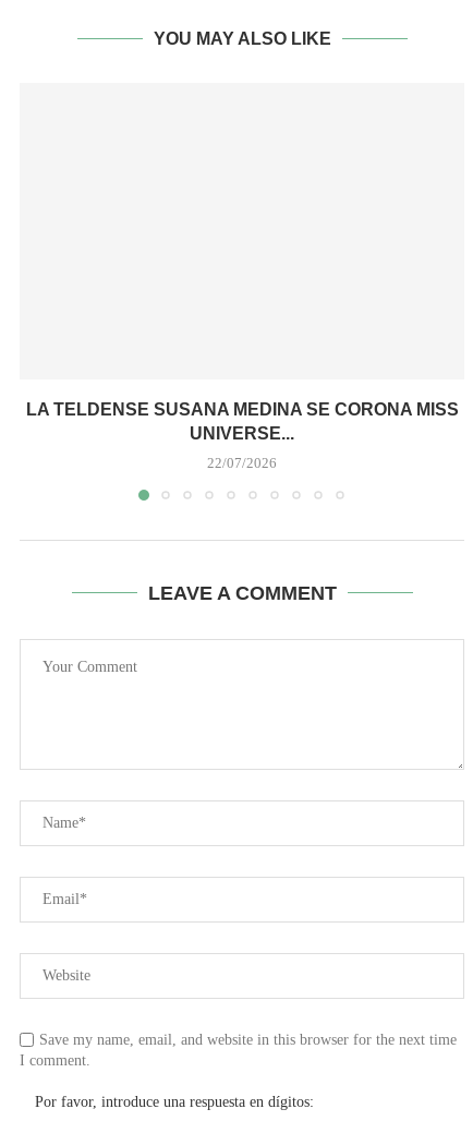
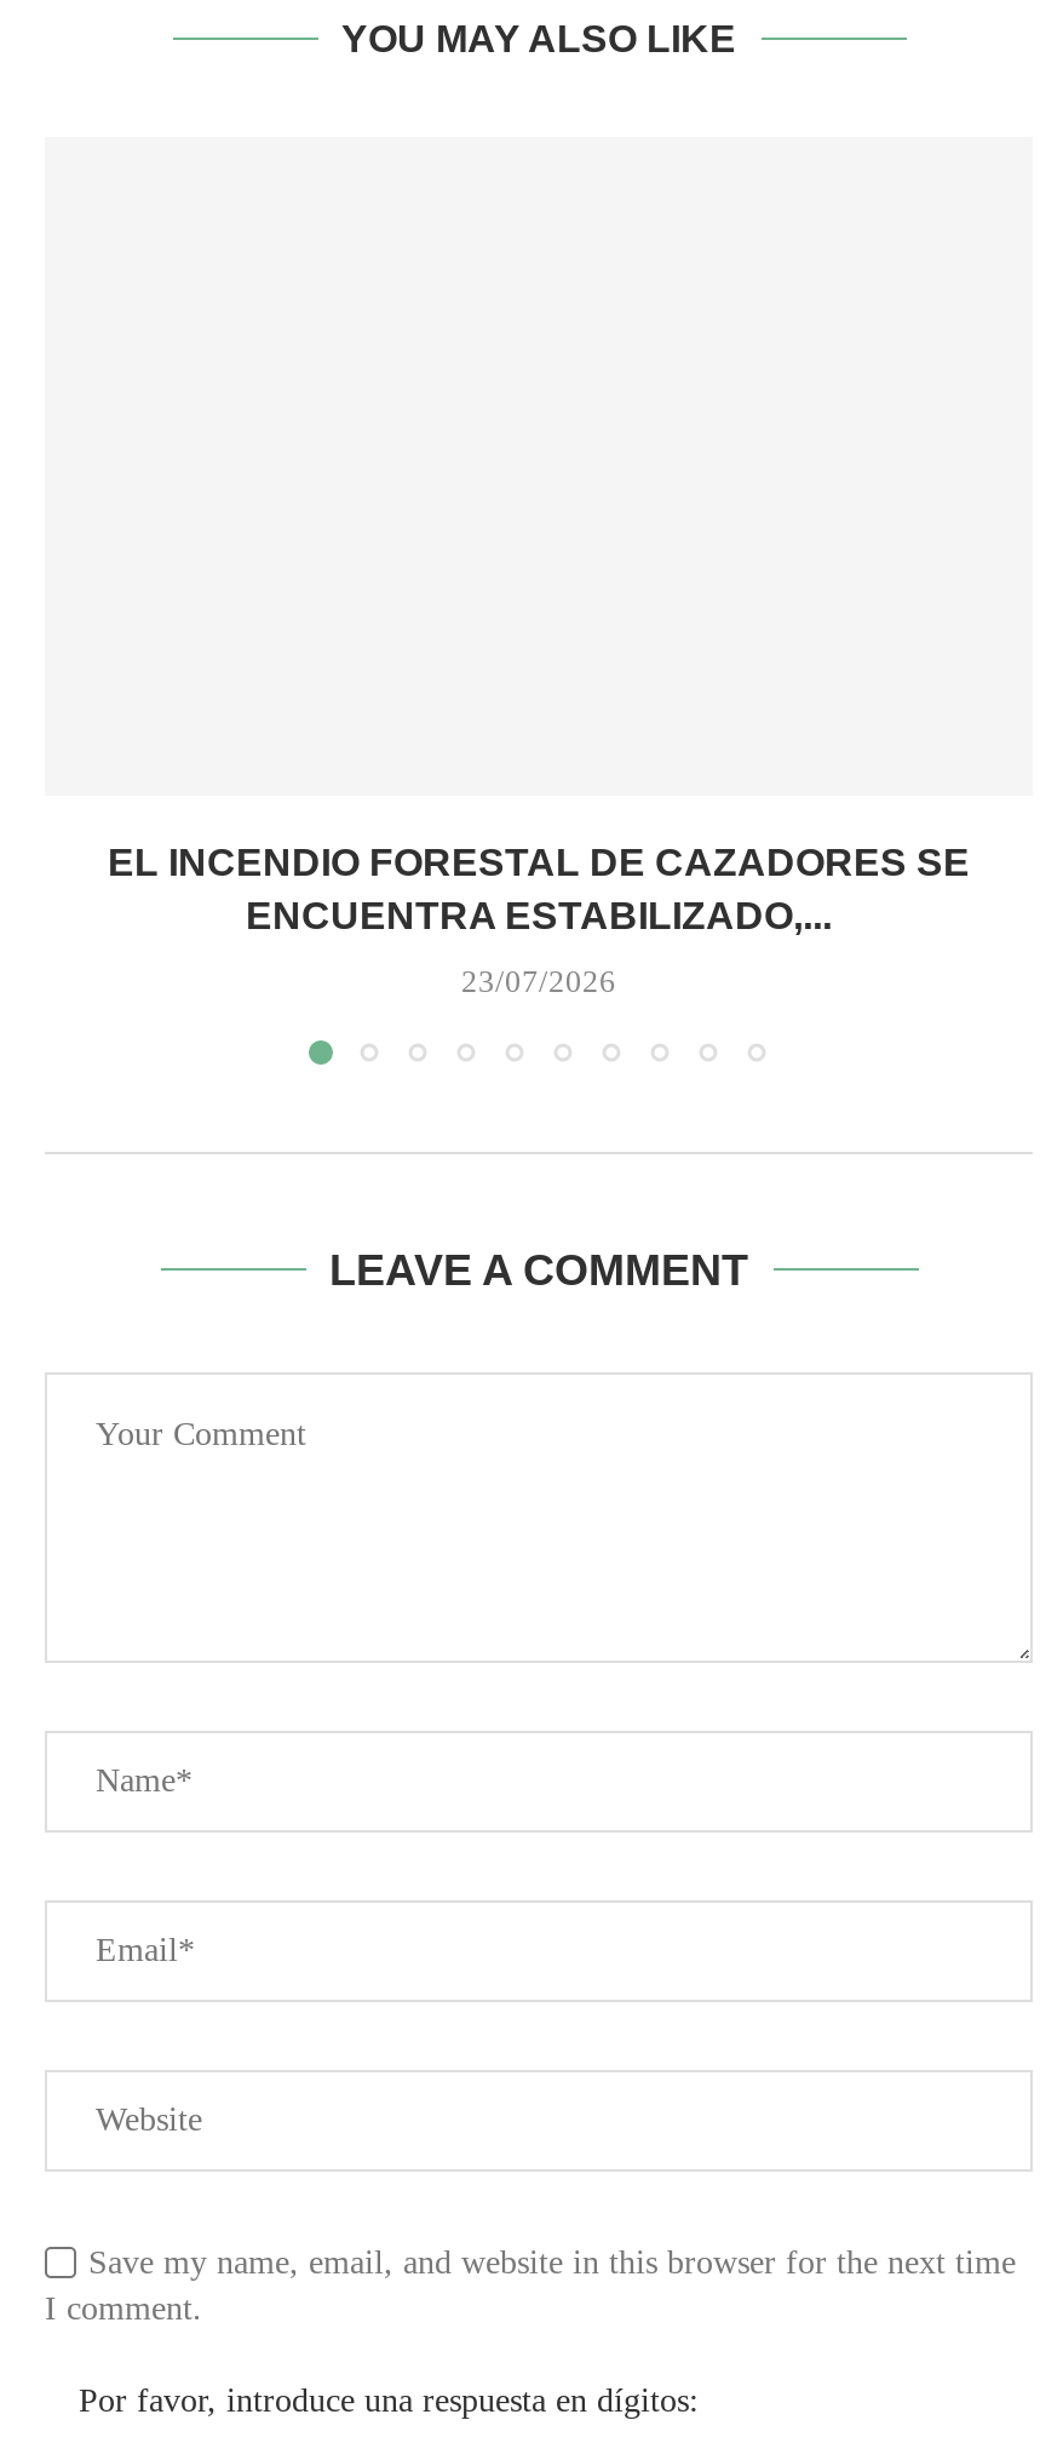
[26,401,458,443] LA TELDENSE SUSANA MEDINA SE CORONA MISS | UNIVERSE... -> [108,843,970,937] EL INCENDIO FORESTAL DE CAZADORES SE | ENCUENTRA ESTABILIZADO,...
[207,455,277,471] 22/07/2026 -> [461,964,616,1000] 23/07/2026

